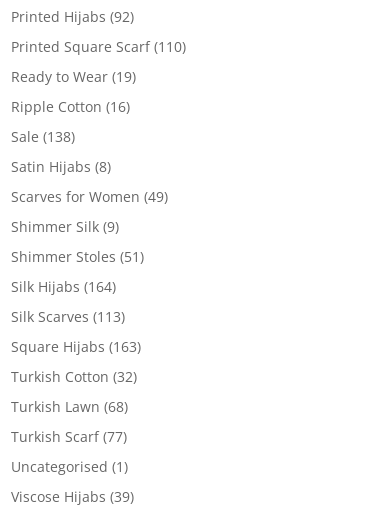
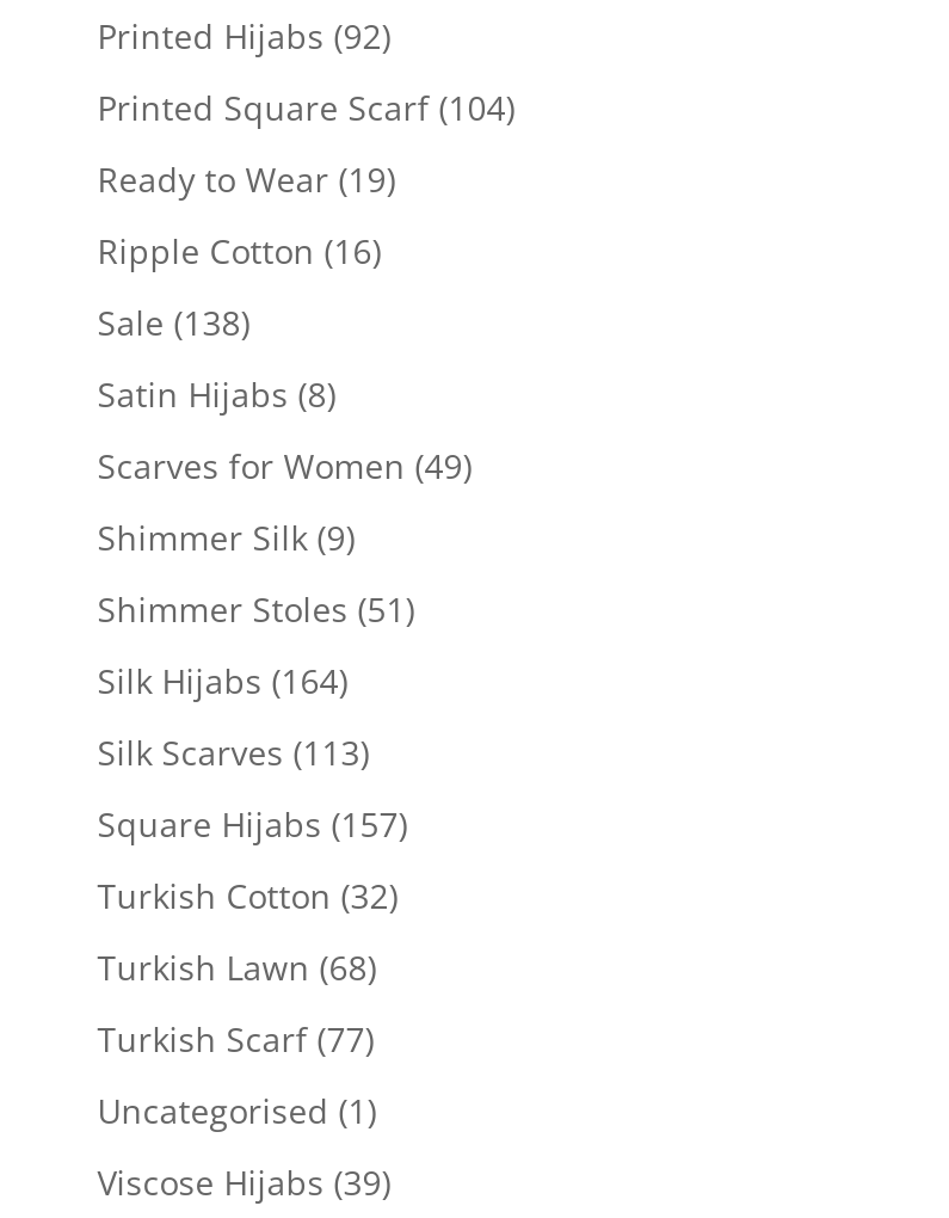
[11,37,186,56] Printed Square Scarf (110) -> [97,86,515,131] Printed Square Scarf (104)
[11,337,141,356] Square Hijabs (163) -> [97,802,408,848] Square Hijabs (157)

